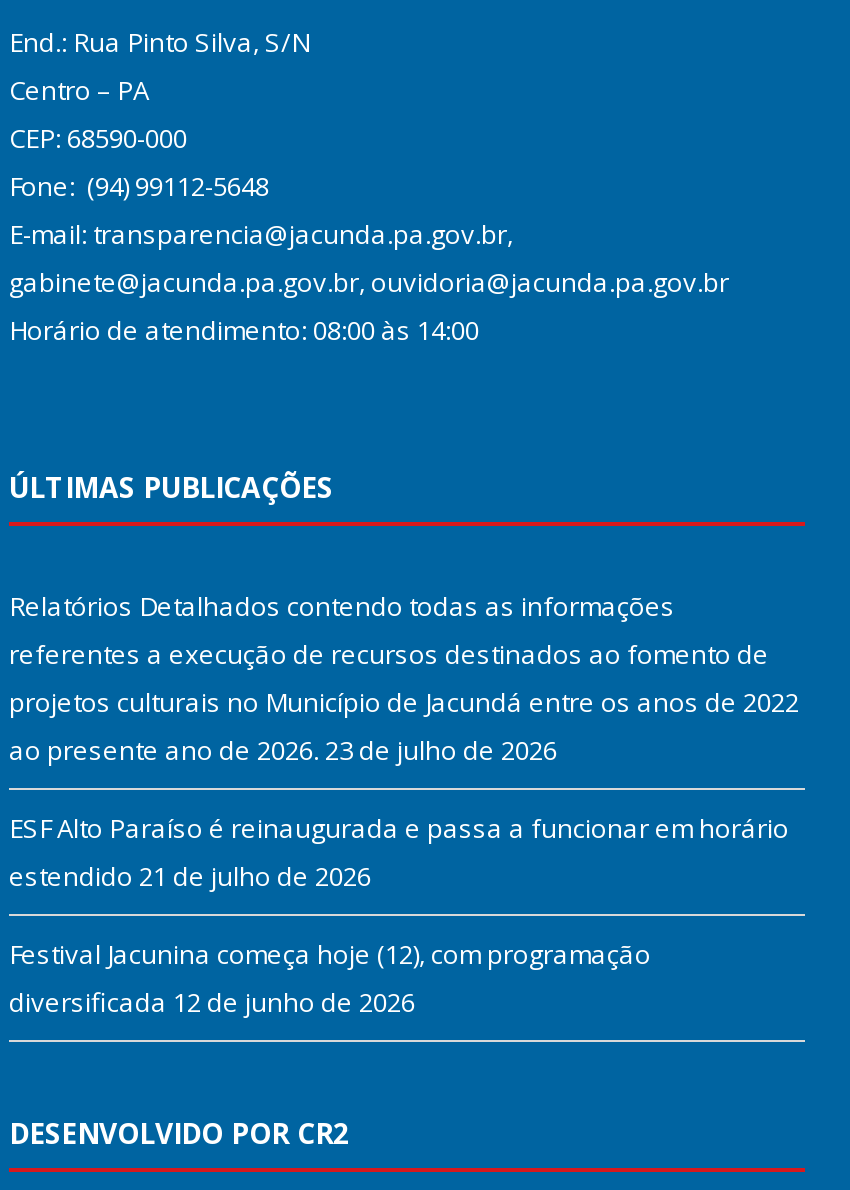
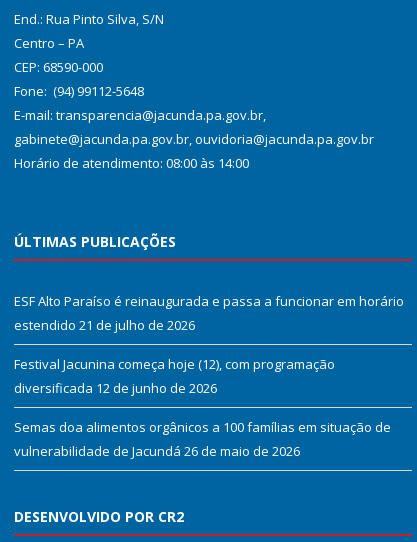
[9,588,799,768] Relatórios Detalhados contendo todas as informações | referentes a execução de recursos destinados ao fomento de | projetos culturais no Município de Jacundá entre os anos de 2022 | ao presente ano de 2026. 23 de julho de 2026 -> none
moved [9,810,789,1020] -> [14,292,404,397]: ESF Alto Paraíso é reinaugurada e passa a funcionar em horário | estendido 21 de julho de 2026 | Festival Jacunina começa hoje (12), com programação | diversificada 12 de junho de 2026
none -> [14,418,391,460] Semas doa alimentos orgânicos a 100 famílias em situação de | vulnerabilidade de Jacundá 26 de maio de 2026

